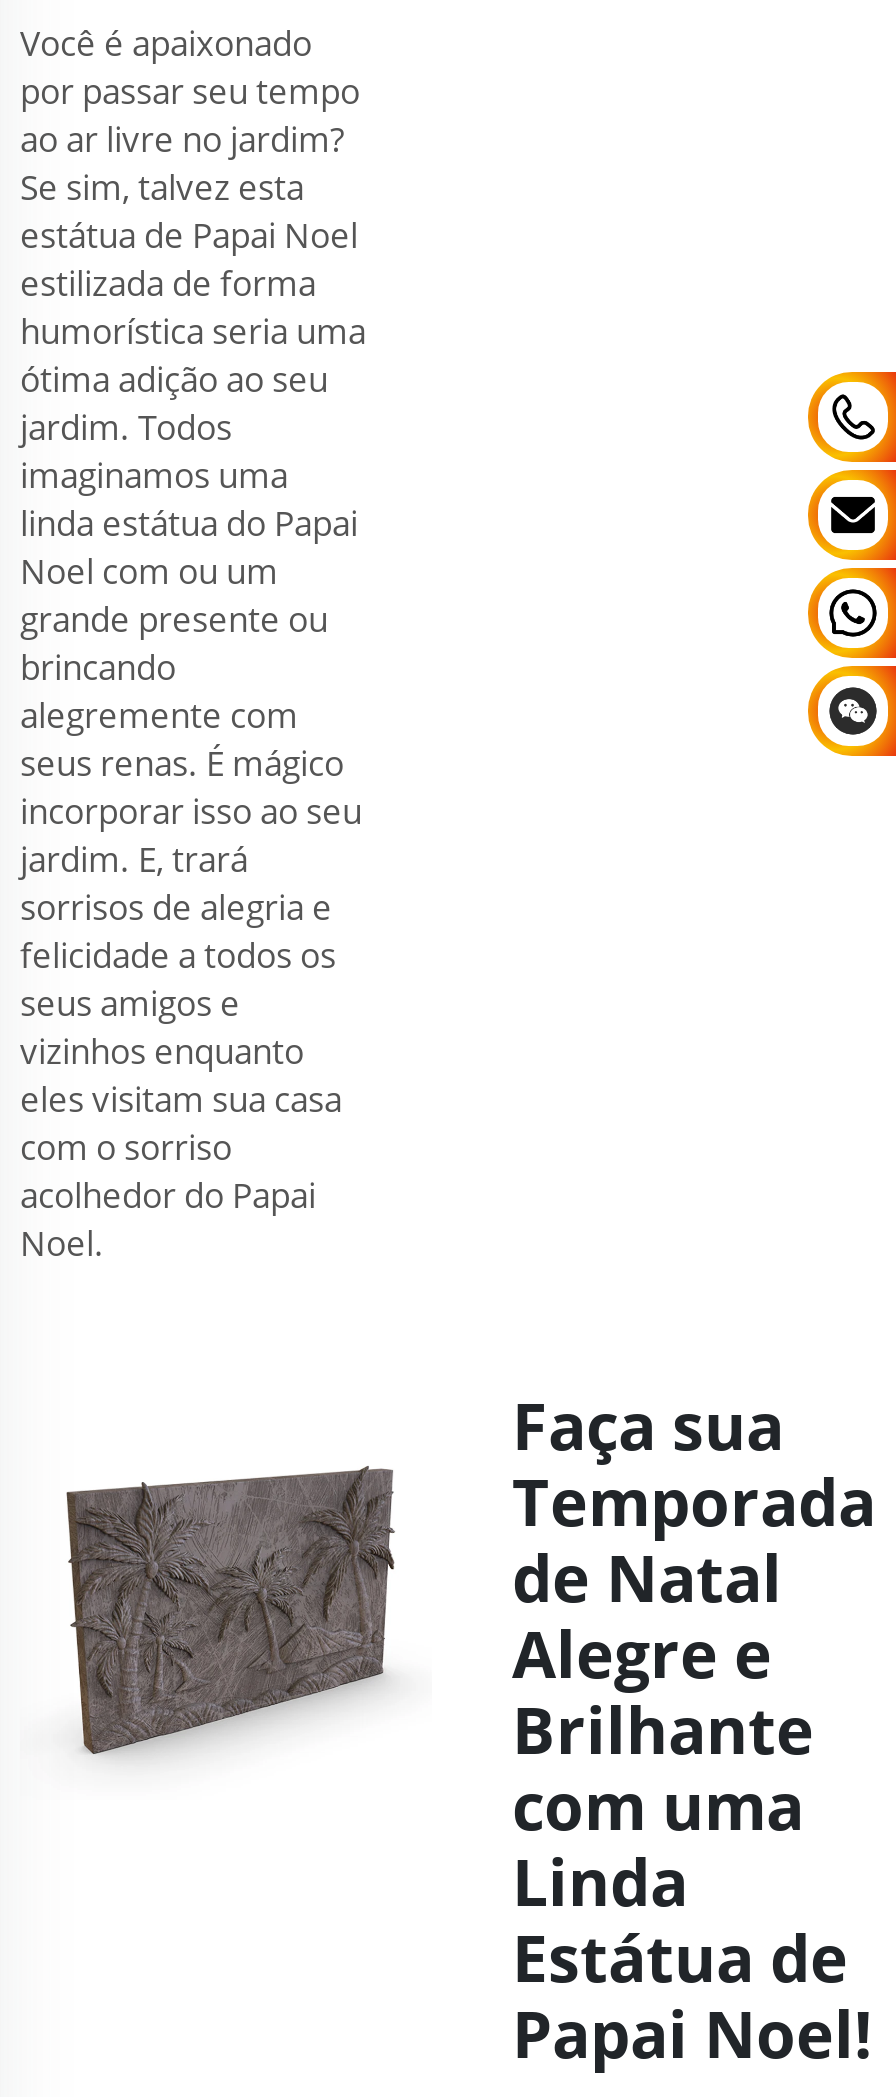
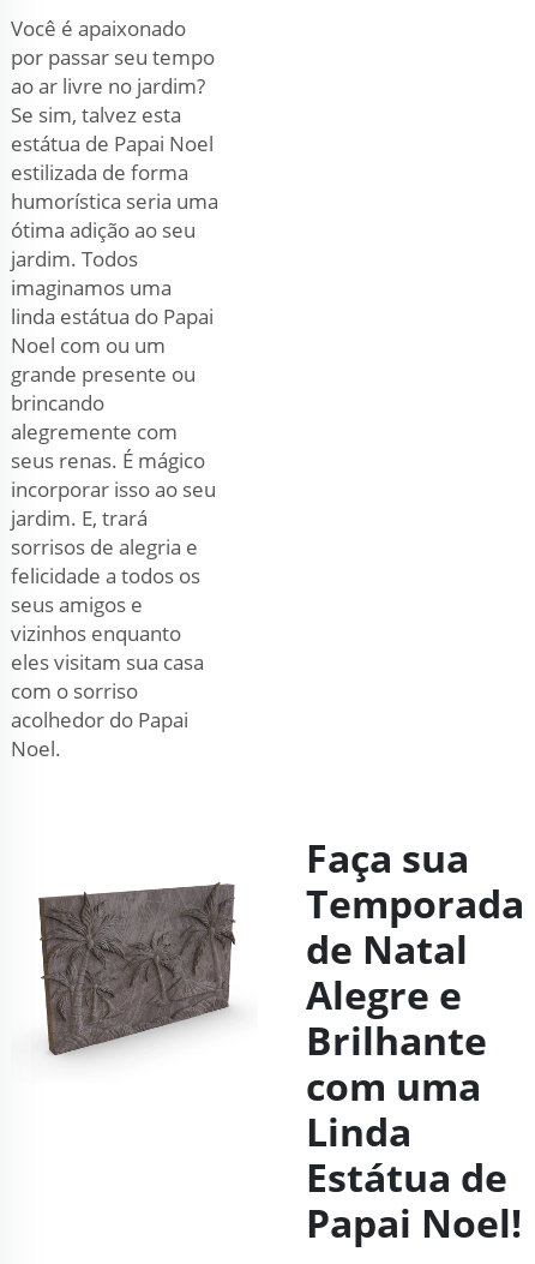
[806,370,890,758] [image] -> none

